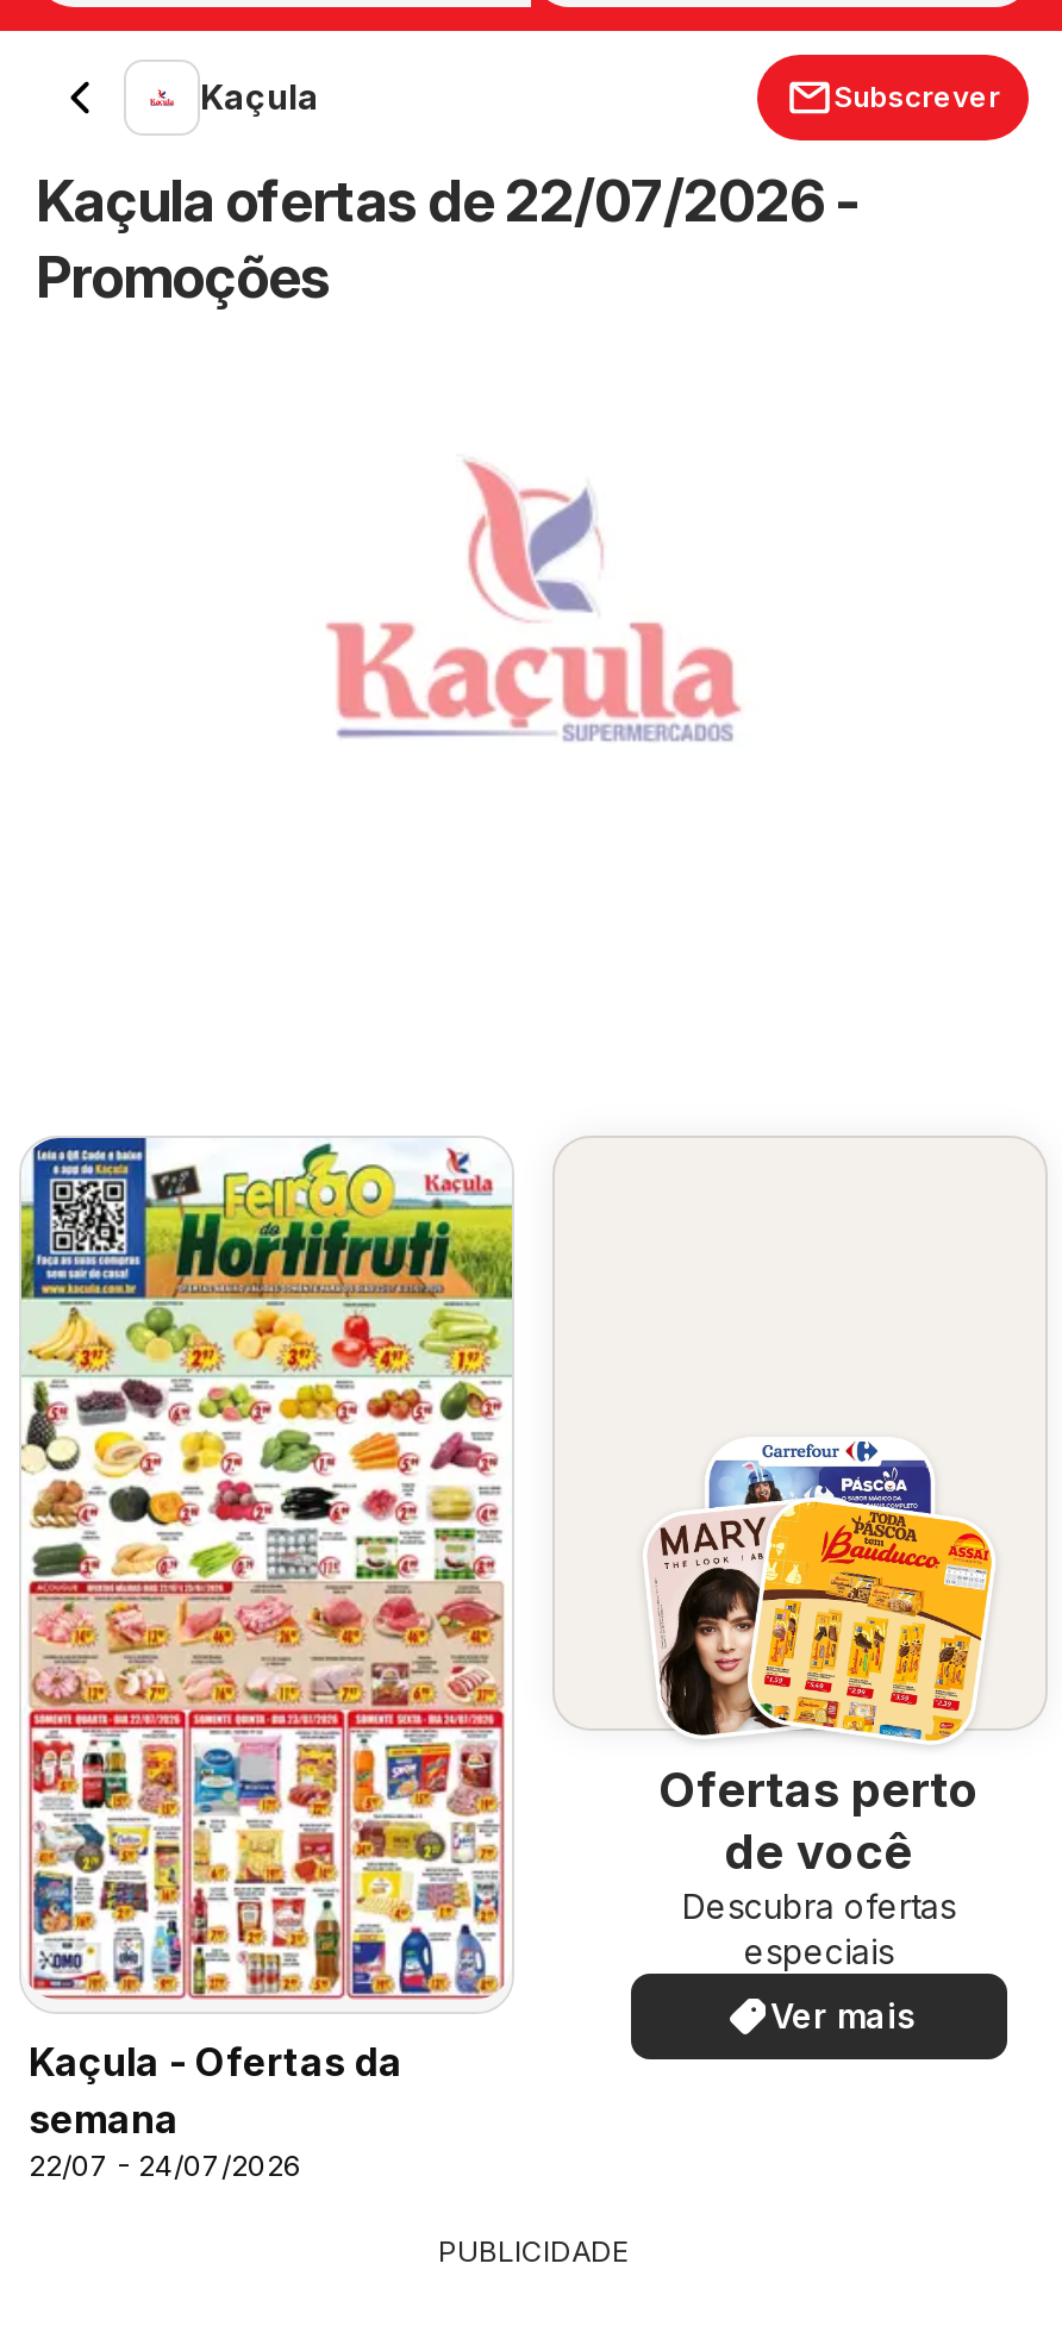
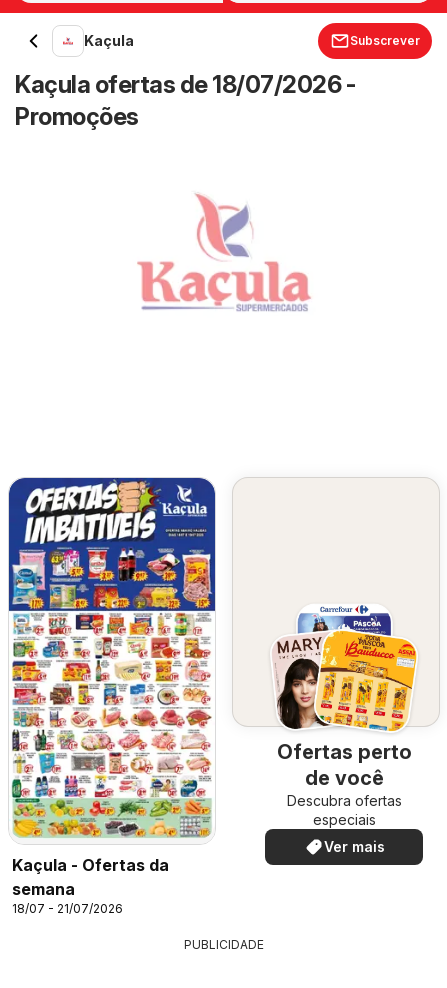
[36,167,857,236] Kaçula ofertas de 22/07/2026 - -> [15,70,355,99] Kaçula ofertas de 18/07/2026 -
[19,1138,514,2000] [image] -> [8,477,216,838] [image]
[29,2148,302,2184] 22/07 - 24/07/2026 -> [12,901,123,916] 18/07 - 21/07/2026

